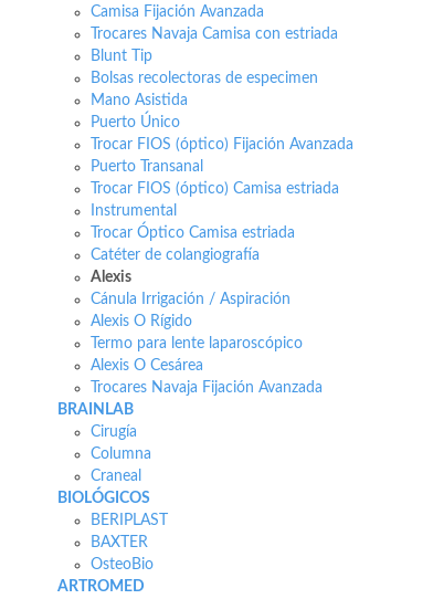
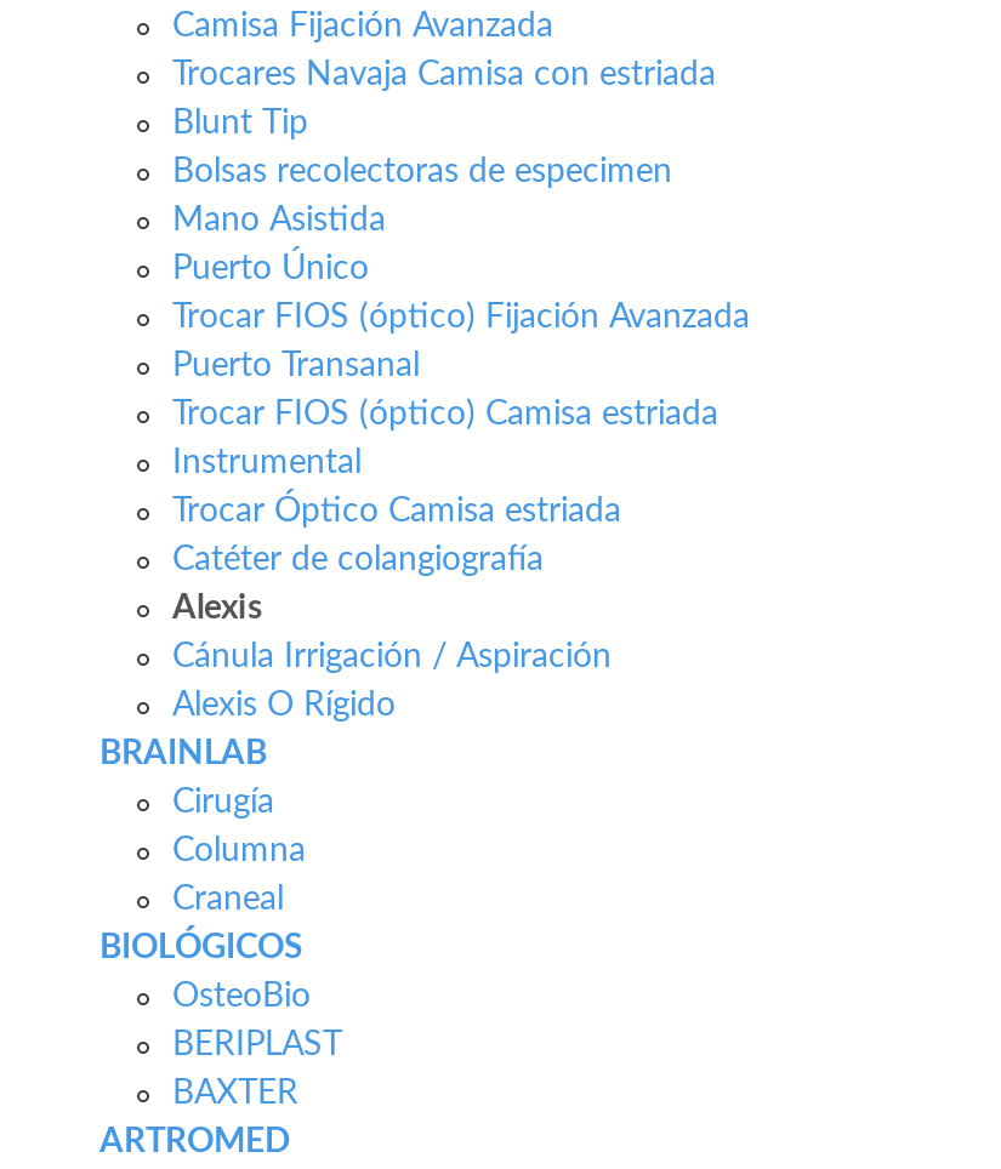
[91,336,323,396] Termo para lente laparoscópico | Alexis O Cesárea | Trocares Navaja Fijación Avanzada -> none
moved [91,557,154,573] -> [172,980,311,1014]: OsteoBio

